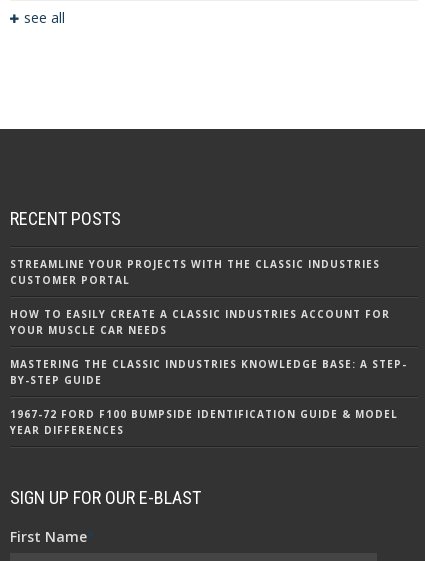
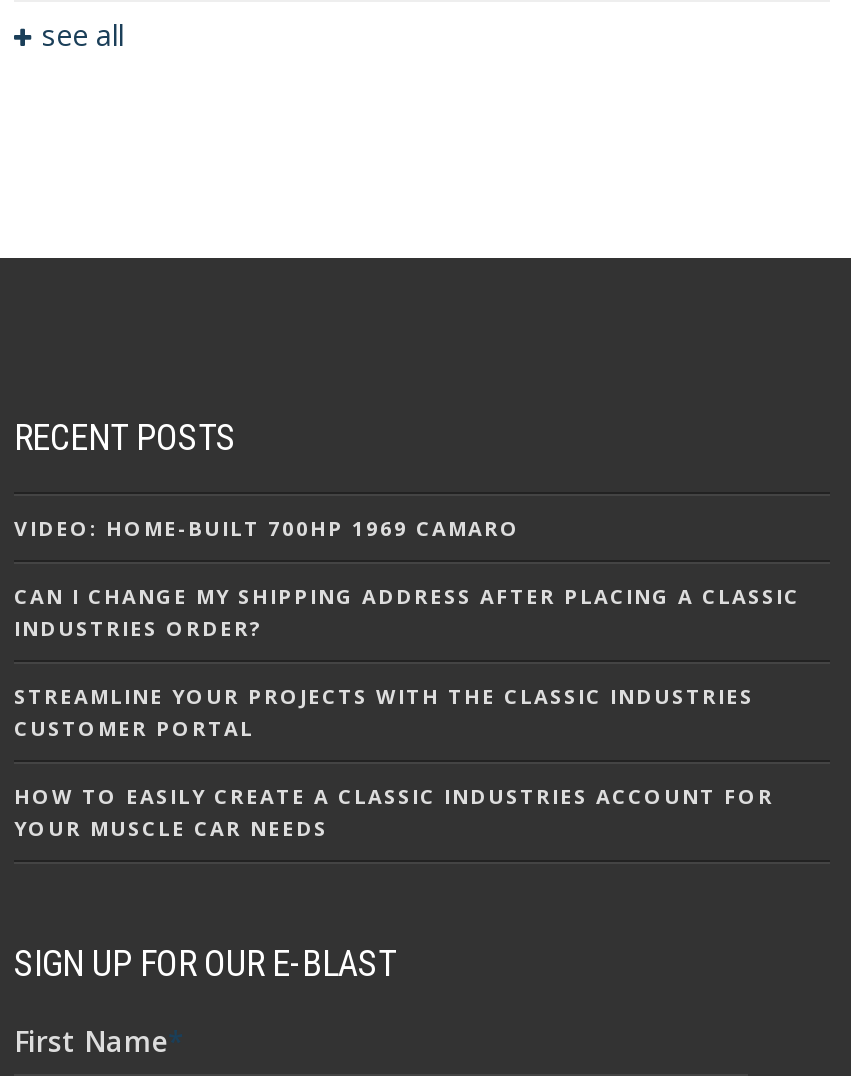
none -> [14,514,800,642] VIDEO: HOME-BUILT 700HP 1969 CAMARO | CAN I CHANGE MY SHIPPING ADDRESS AFTER PLACING A CLASSIC | INDUSTRIES ORDER?
moved [10,257,390,337] -> [14,682,774,842]: STREAMLINE YOUR PROJECTS WITH THE CLASSIC INDUSTRIES | CUSTOMER PORTAL | HOW TO EASILY CREATE A CLASSIC INDUSTRIES ACCOUNT FOR | YOUR MUSCLE CAR NEEDS
[10,357,407,437] MASTERING THE CLASSIC INDUSTRIES KNOWLEDGE BASE: A STEP- | BY-STEP GUIDE | 1967-72 FORD F100 BUMPSIDE IDENTIFICATION GUIDE & MODEL | YEAR DIFFERENCES -> none

